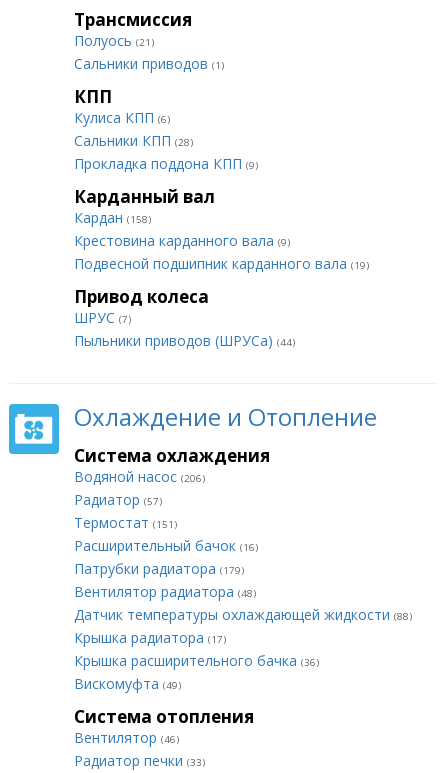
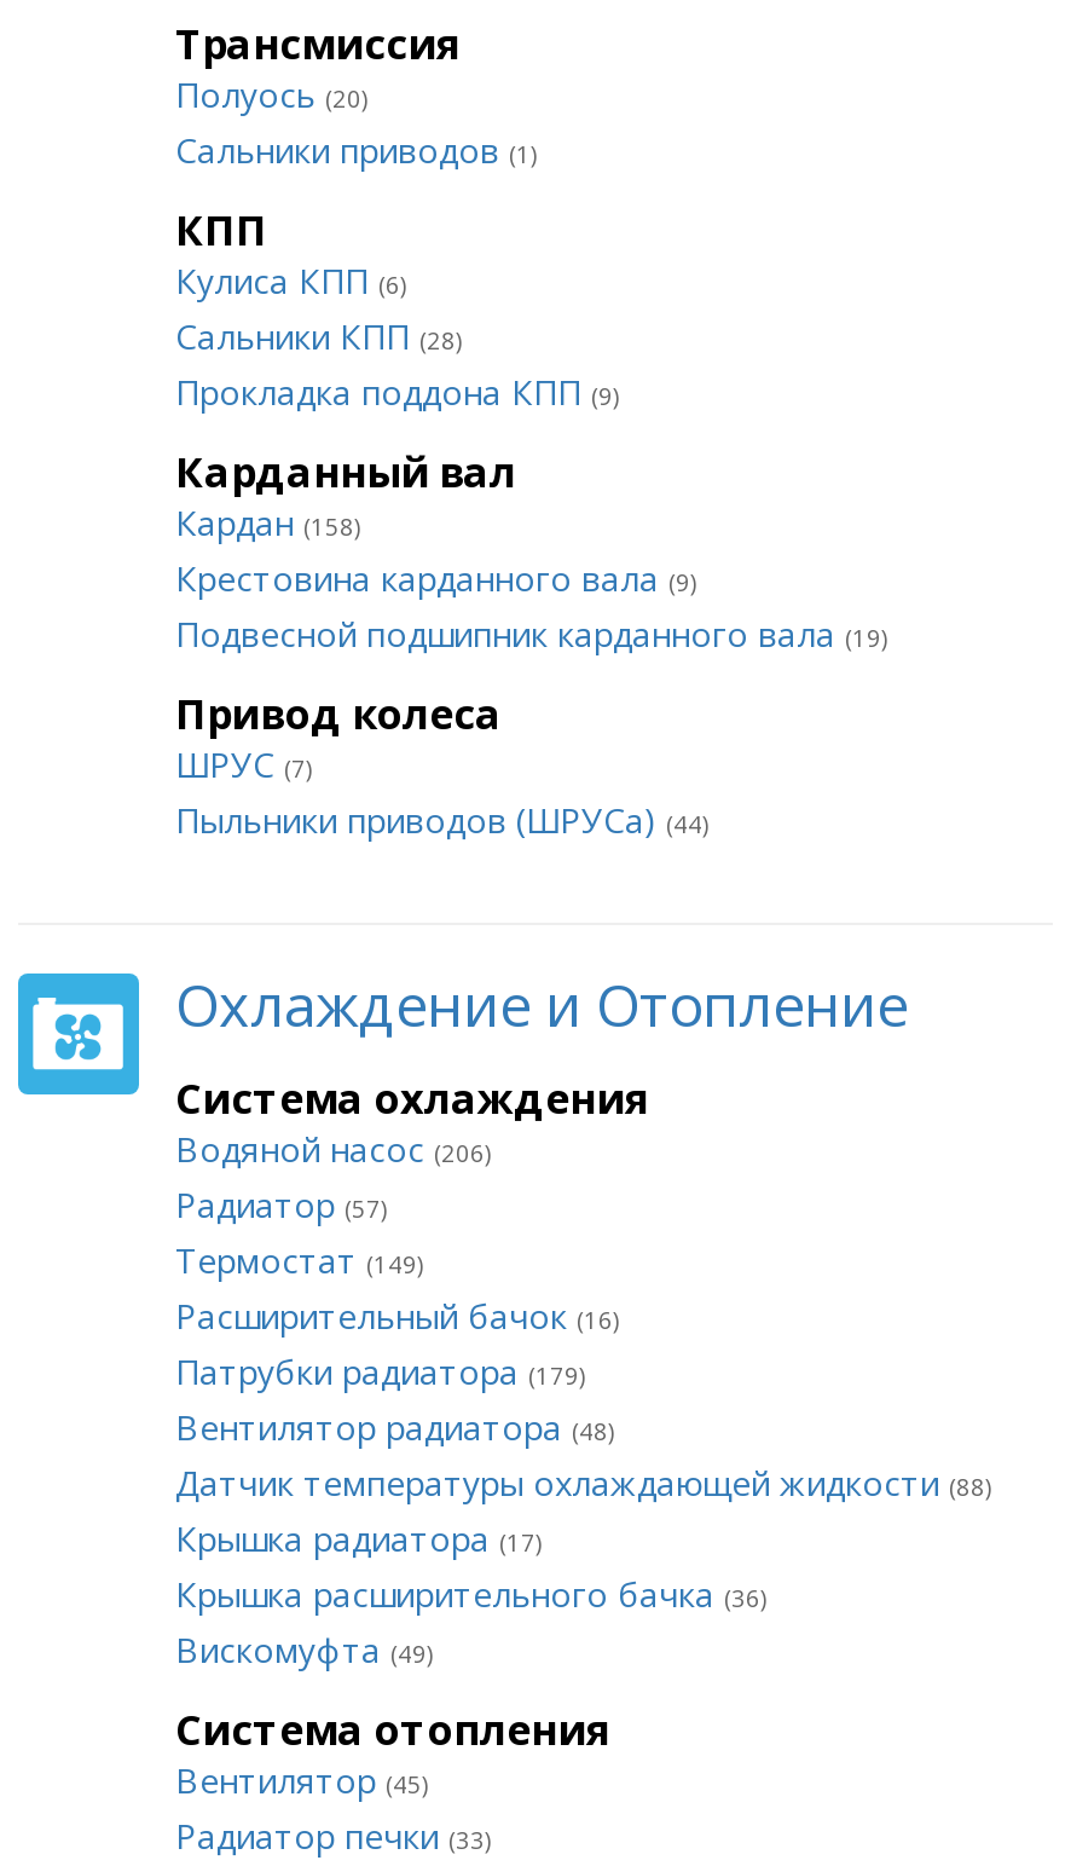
[74,31,154,50] Полуось (21) -> [175,71,369,117] Полуось (20)
[74,513,177,532] Термостат (151) -> [175,1237,424,1283] Термостат (149)
[74,728,179,747] Вентилятор (46) -> [175,1757,429,1803] Вентилятор (45)

